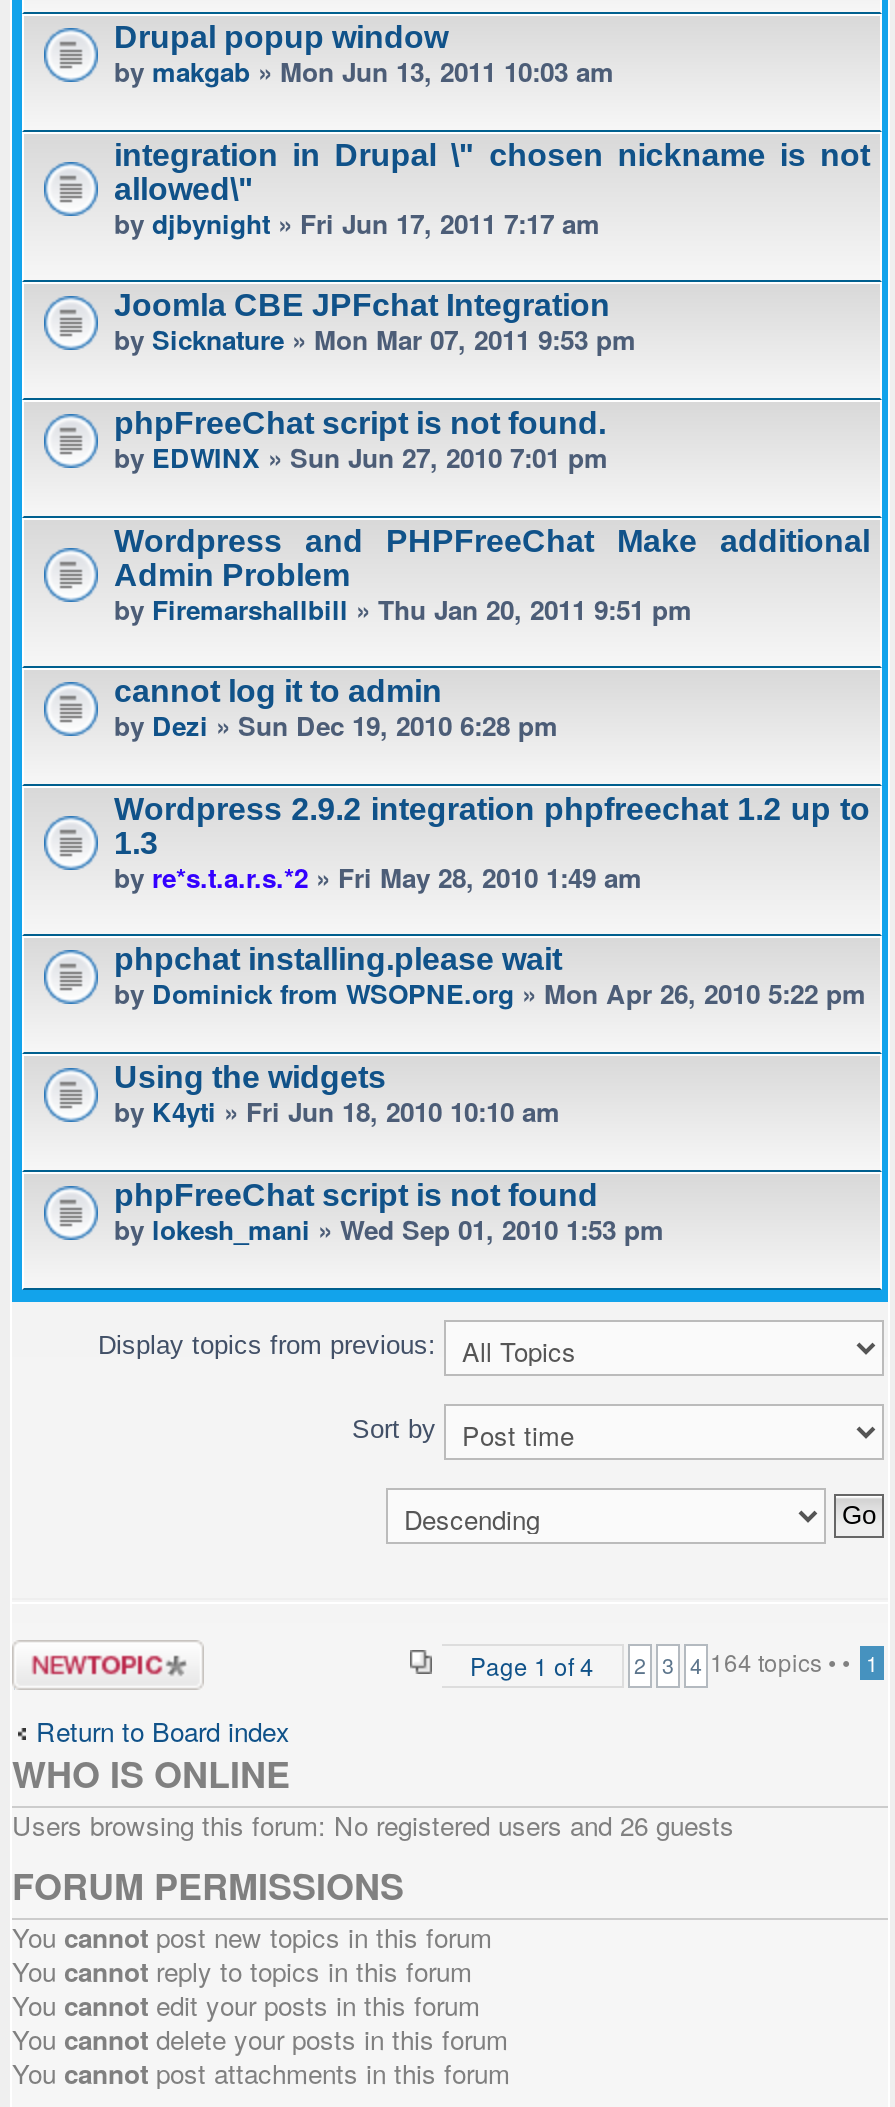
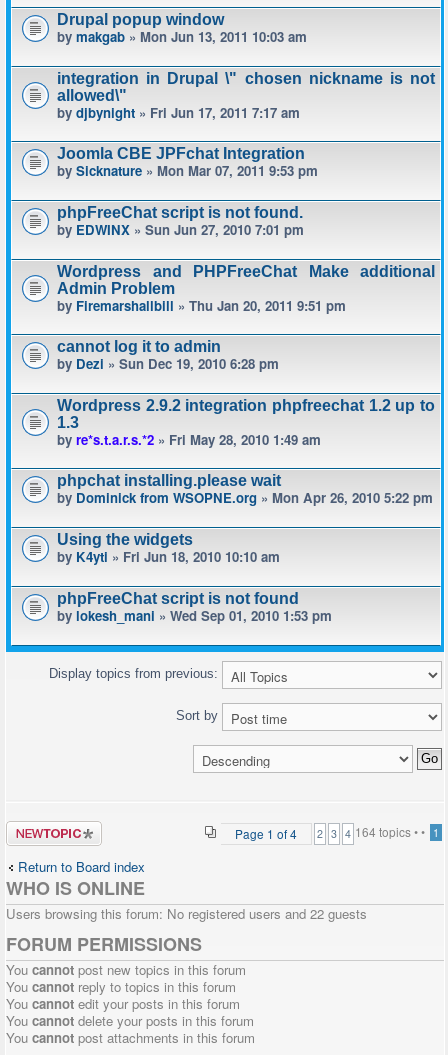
[12,1806,734,1844] Users browsing this forum: No registered users and 26 guests -> [6,904,367,923] Users browsing this forum: No registered users and 22 guests

